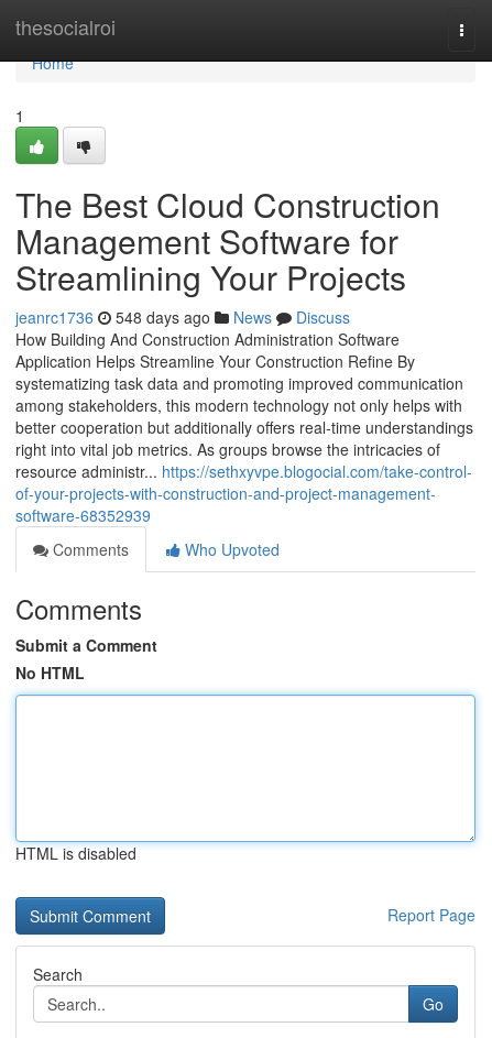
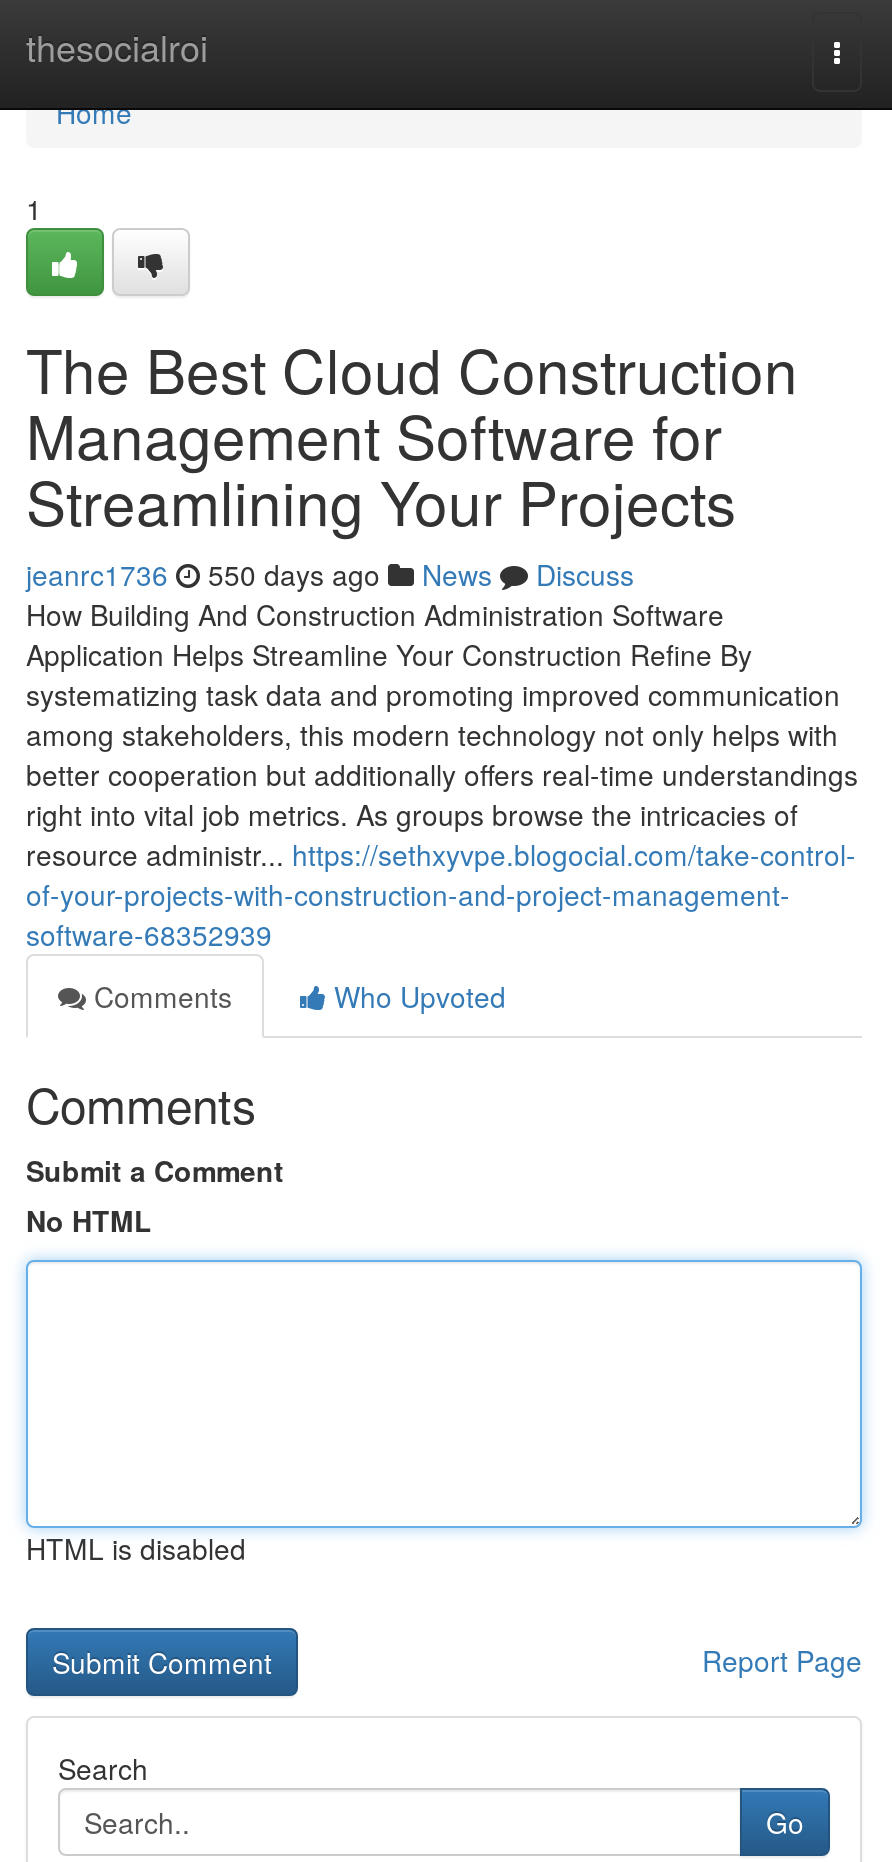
[15,306,350,328] jeanrc1736 548 days ago News Discuss -> [26,554,634,594] jeanrc1736 550 days ago News Discuss

